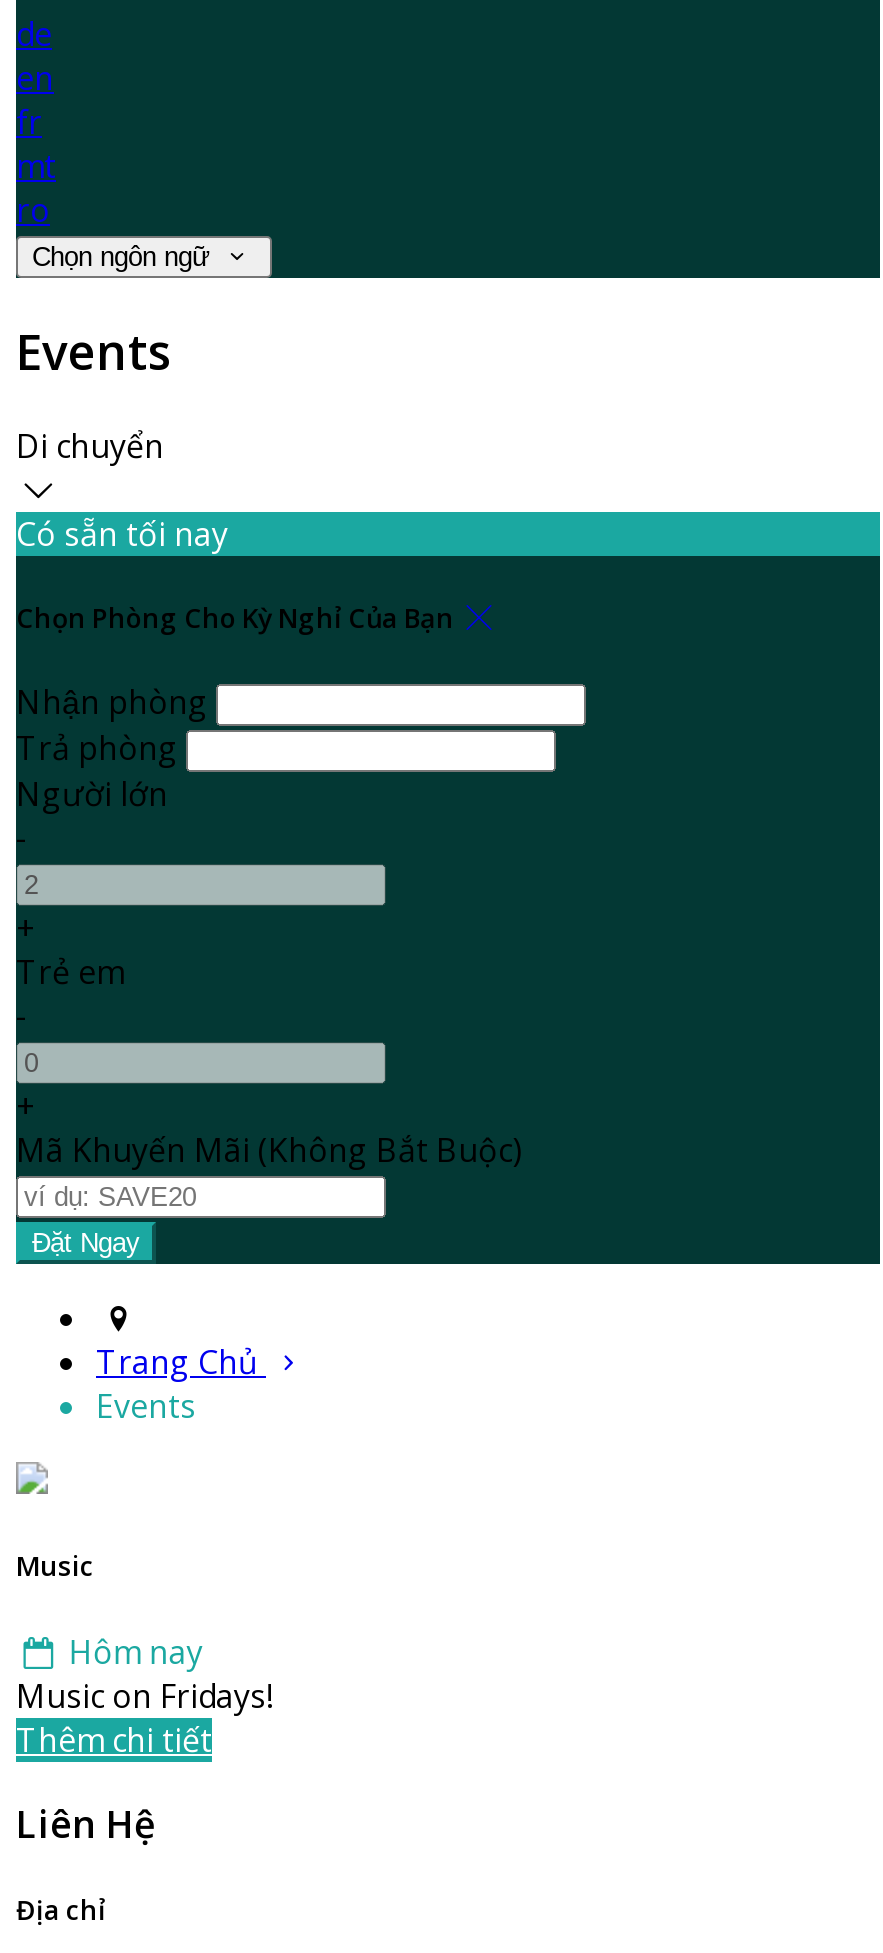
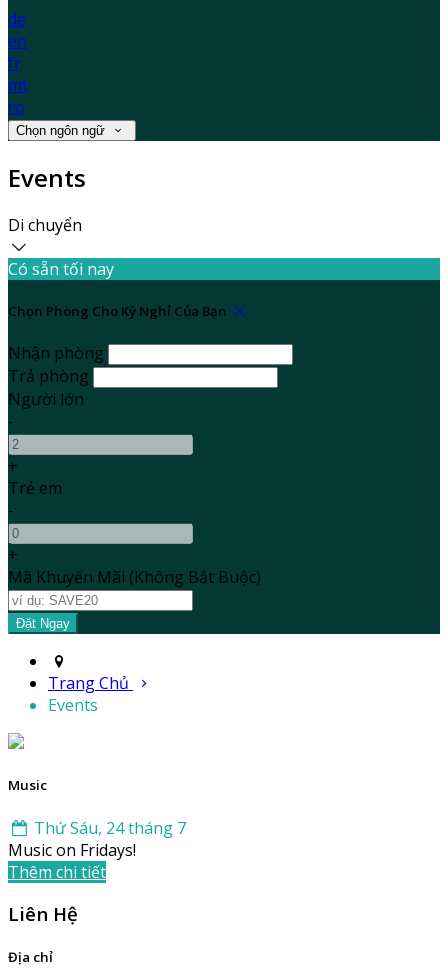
[61,1629,203,1673] Hôm nay -> [30,816,186,838] Thứ Sáu, 24 tháng 7

